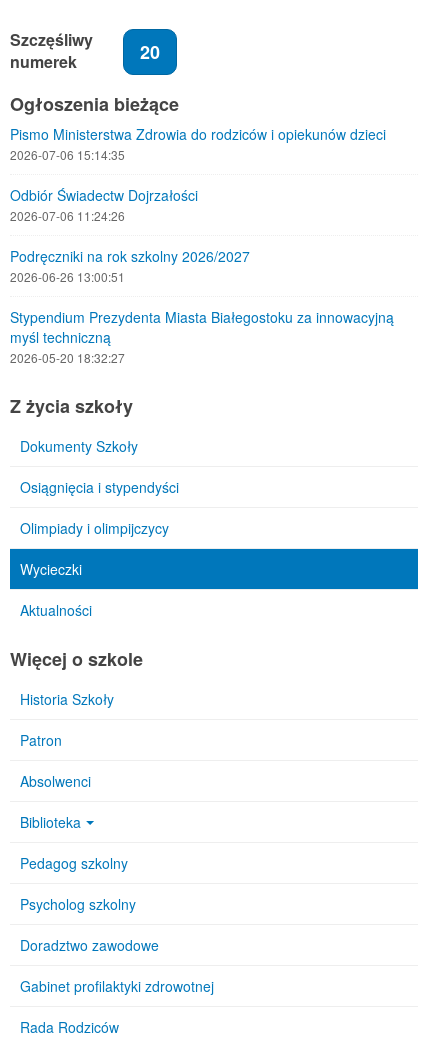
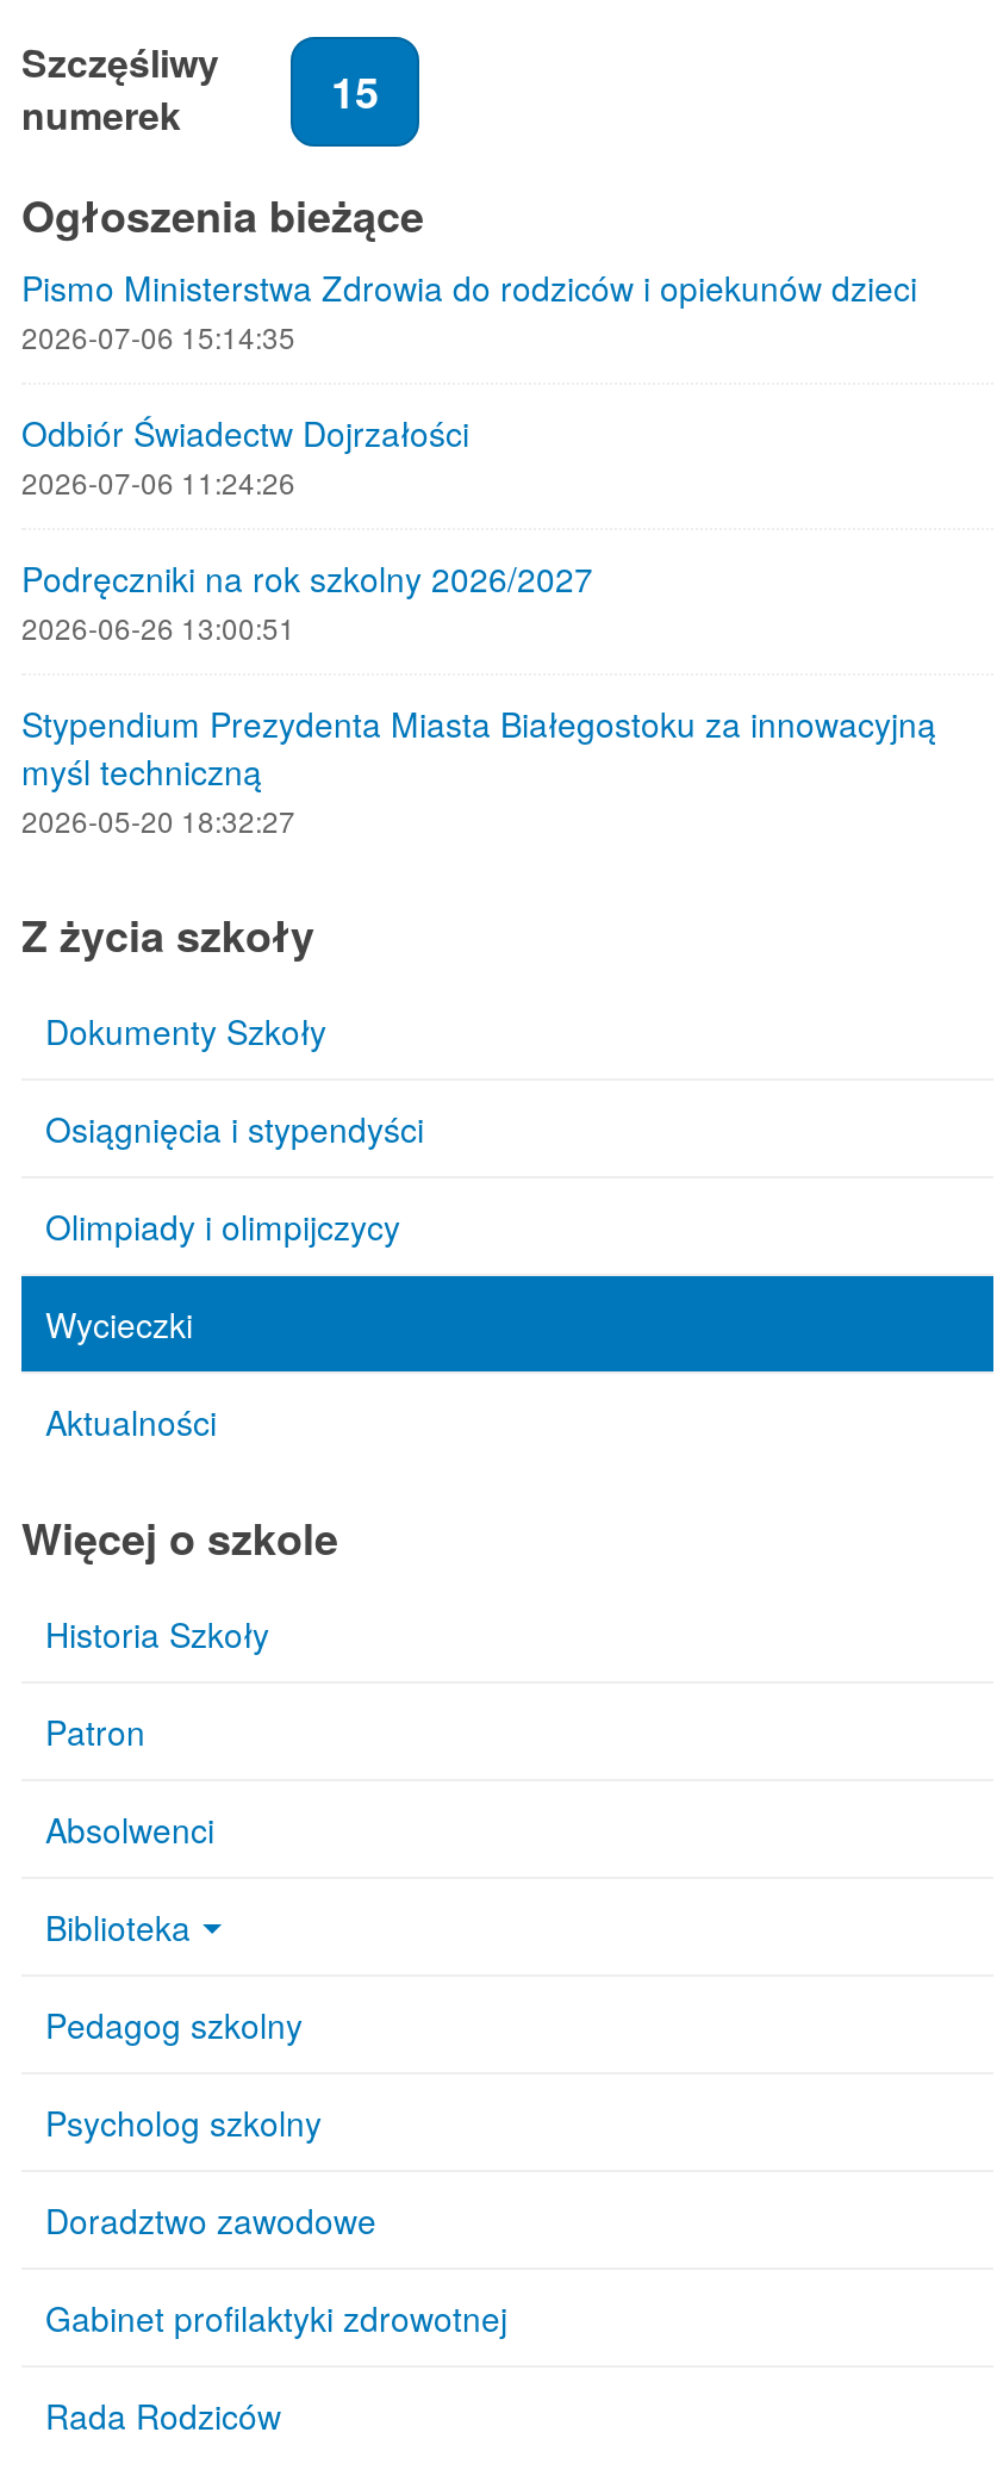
[140,39,160,65] 20 -> [331,60,379,122] 15

